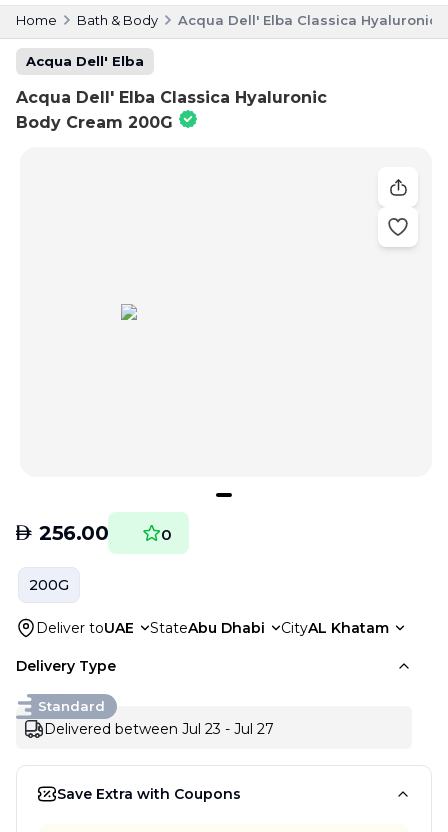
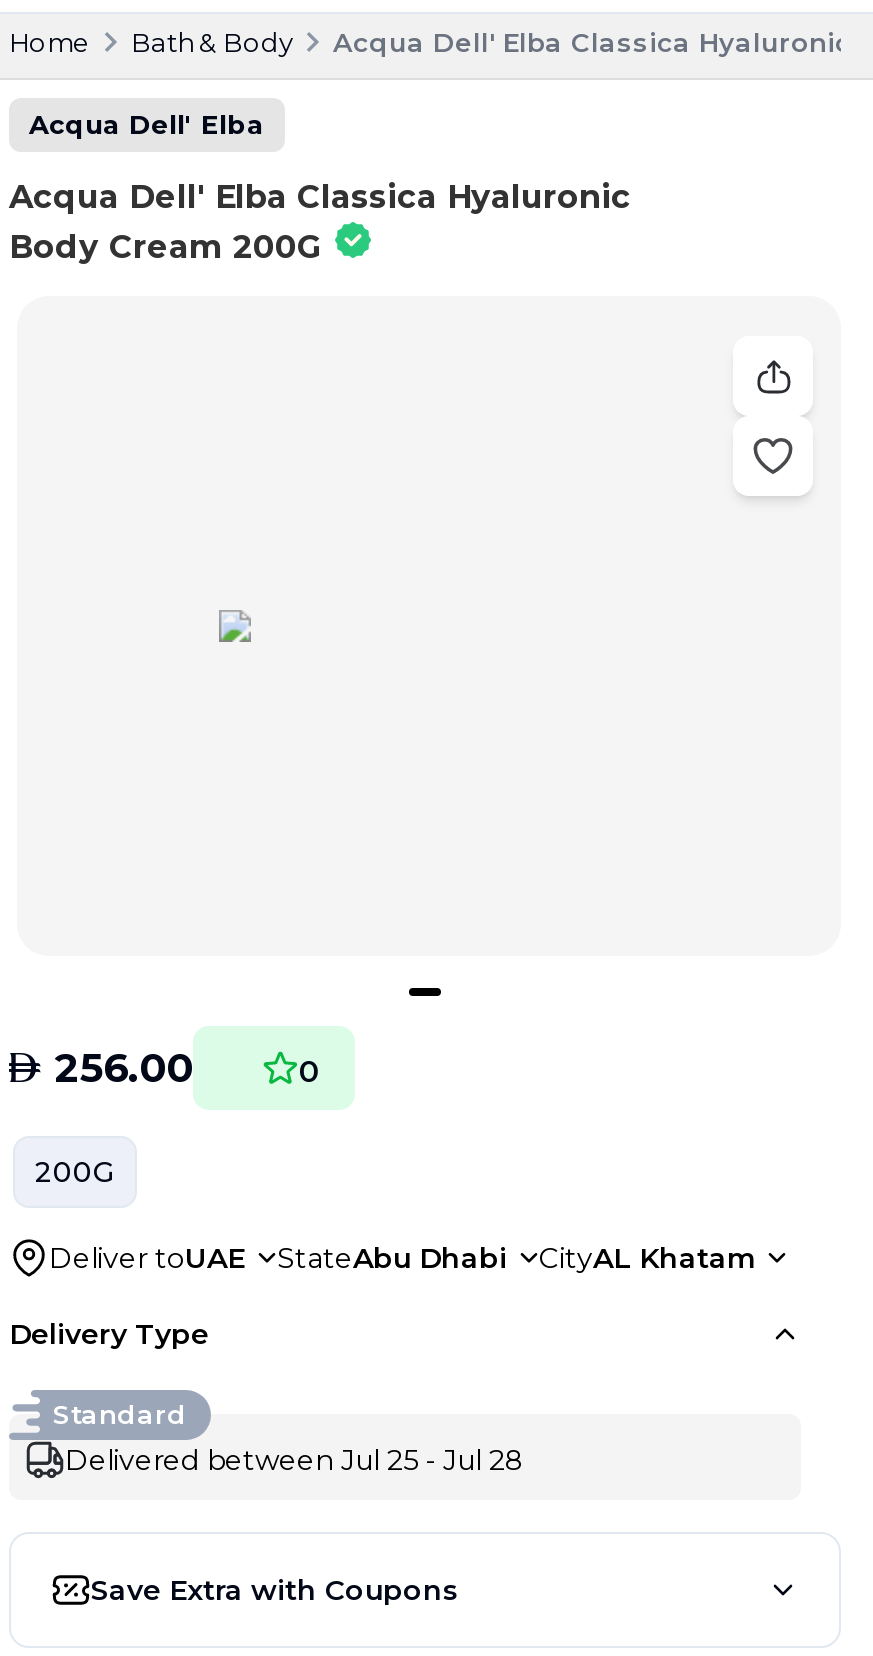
[44,720,274,738] Delivered between Jul 23 - Jul 27 -> [65,1441,525,1477] Delivered between Jul 25 - Jul 28

